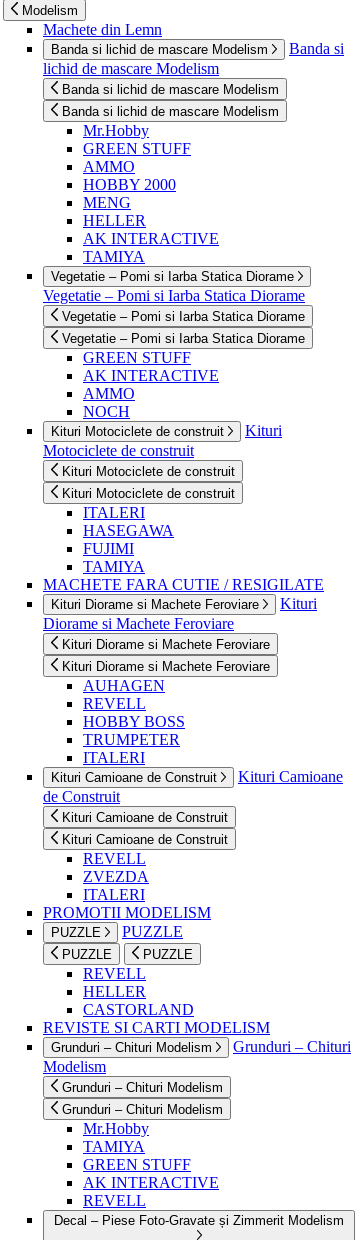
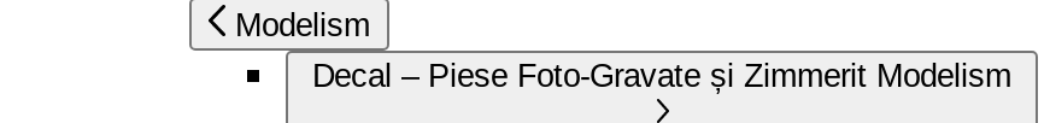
[43,21,351,1209] Machete din Lemn | Banda si lichid de mascare Modelism | Banda si | lichid de mascare Modelism | Banda si lichid de mascare Modelism | Banda si lichid de mascare Modelism | Mr.Hobby | GREEN STUFF | AMMO | HOBBY 2000 | MENG | HELLER | AK INTERACTIVE | TAMIYA | Vegetatie – Pomi si Iarba Statica Diorame | Vegetatie – Pomi si Iarba Statica Diorame | Vegetatie – Pomi si Iarba Statica Diorame | Vegetatie – Pomi si Iarba Statica Diorame | GREEN STUFF | AK INTERACTIVE | AMMO | NOCH | Kituri Motociclete de construit | Kituri | Motociclete de construit | Kituri Motociclete de construit | Kituri Motociclete de construit | ITALERI | HASEGAWA | FUJIMI | TAMIYA | MACHETE FARA CUTIE / RESIGILATE | Kituri Diorame si Machete Feroviare | Kituri | Diorame si Machete Feroviare | Kituri Diorame si Machete Feroviare | Kituri Diorame si Machete Feroviare | AUHAGEN | REVELL | HOBBY BOSS | TRUMPETER | ITALERI | Kituri Camioane de Construit | Kituri Camioane | de Construit | Kituri Camioane de Construit | Kituri Camioane de Construit | REVELL | ZVEZDA | ITALERI | PROMOTII MODELISM | PUZZLE | PUZZLE | PUZZLE | PUZZLE | REVELL | HELLER | CASTORLAND | REVISTE SI CARTI MODELISM | Grunduri – Chituri Modelism | Grunduri – Chituri | Modelism | Grunduri – Chituri Modelism | Grunduri – Chituri Modelism | Mr.Hobby | TAMIYA | GREEN STUFF | AK INTERACTIVE | REVELL -> none

